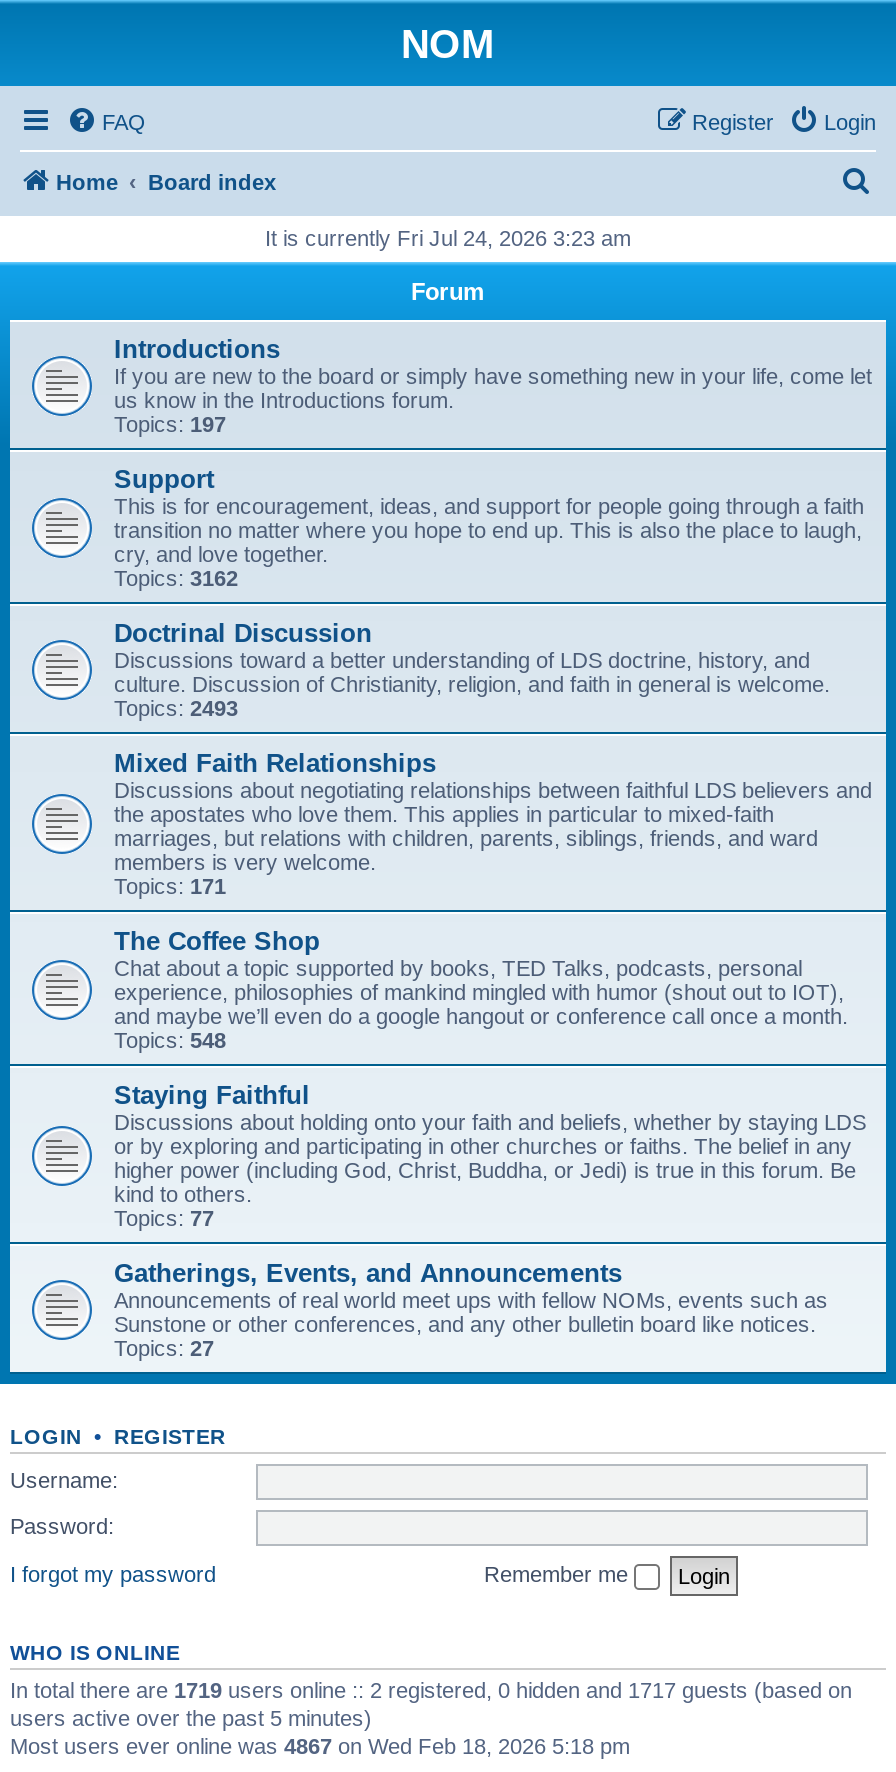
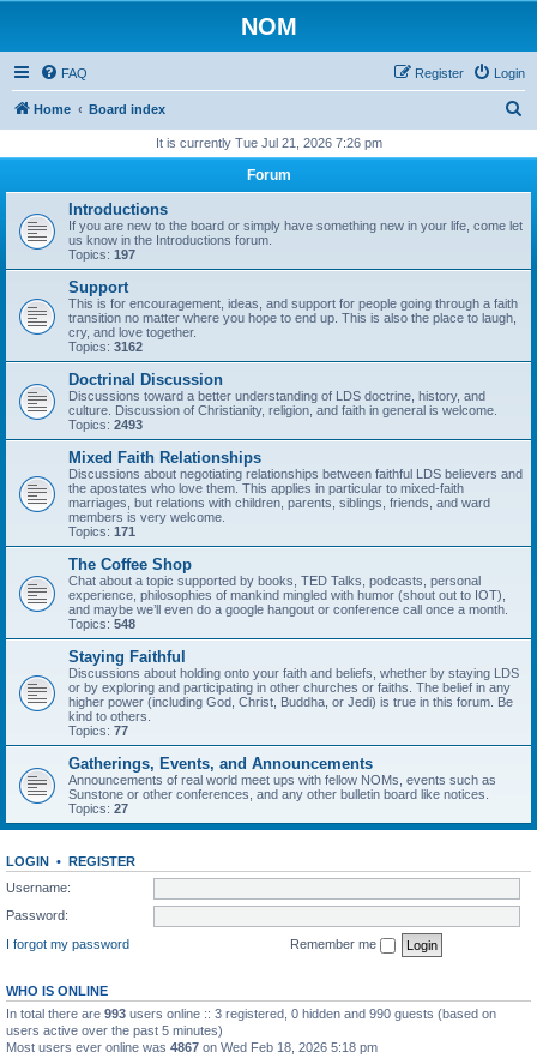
[265,226,631,250] It is currently Fri Jul 24, 2026 3:23 am -> [155,136,382,150] It is currently Tue Jul 21, 2026 7:26 pm
[10,1677,852,1701] In total there are 1719 users online :: 2 registered, 0 hidden and 1717 guests (based on -> [6,1006,496,1020] In total there are 993 users online :: 3 registered, 0 hidden and 990 guests (based on

